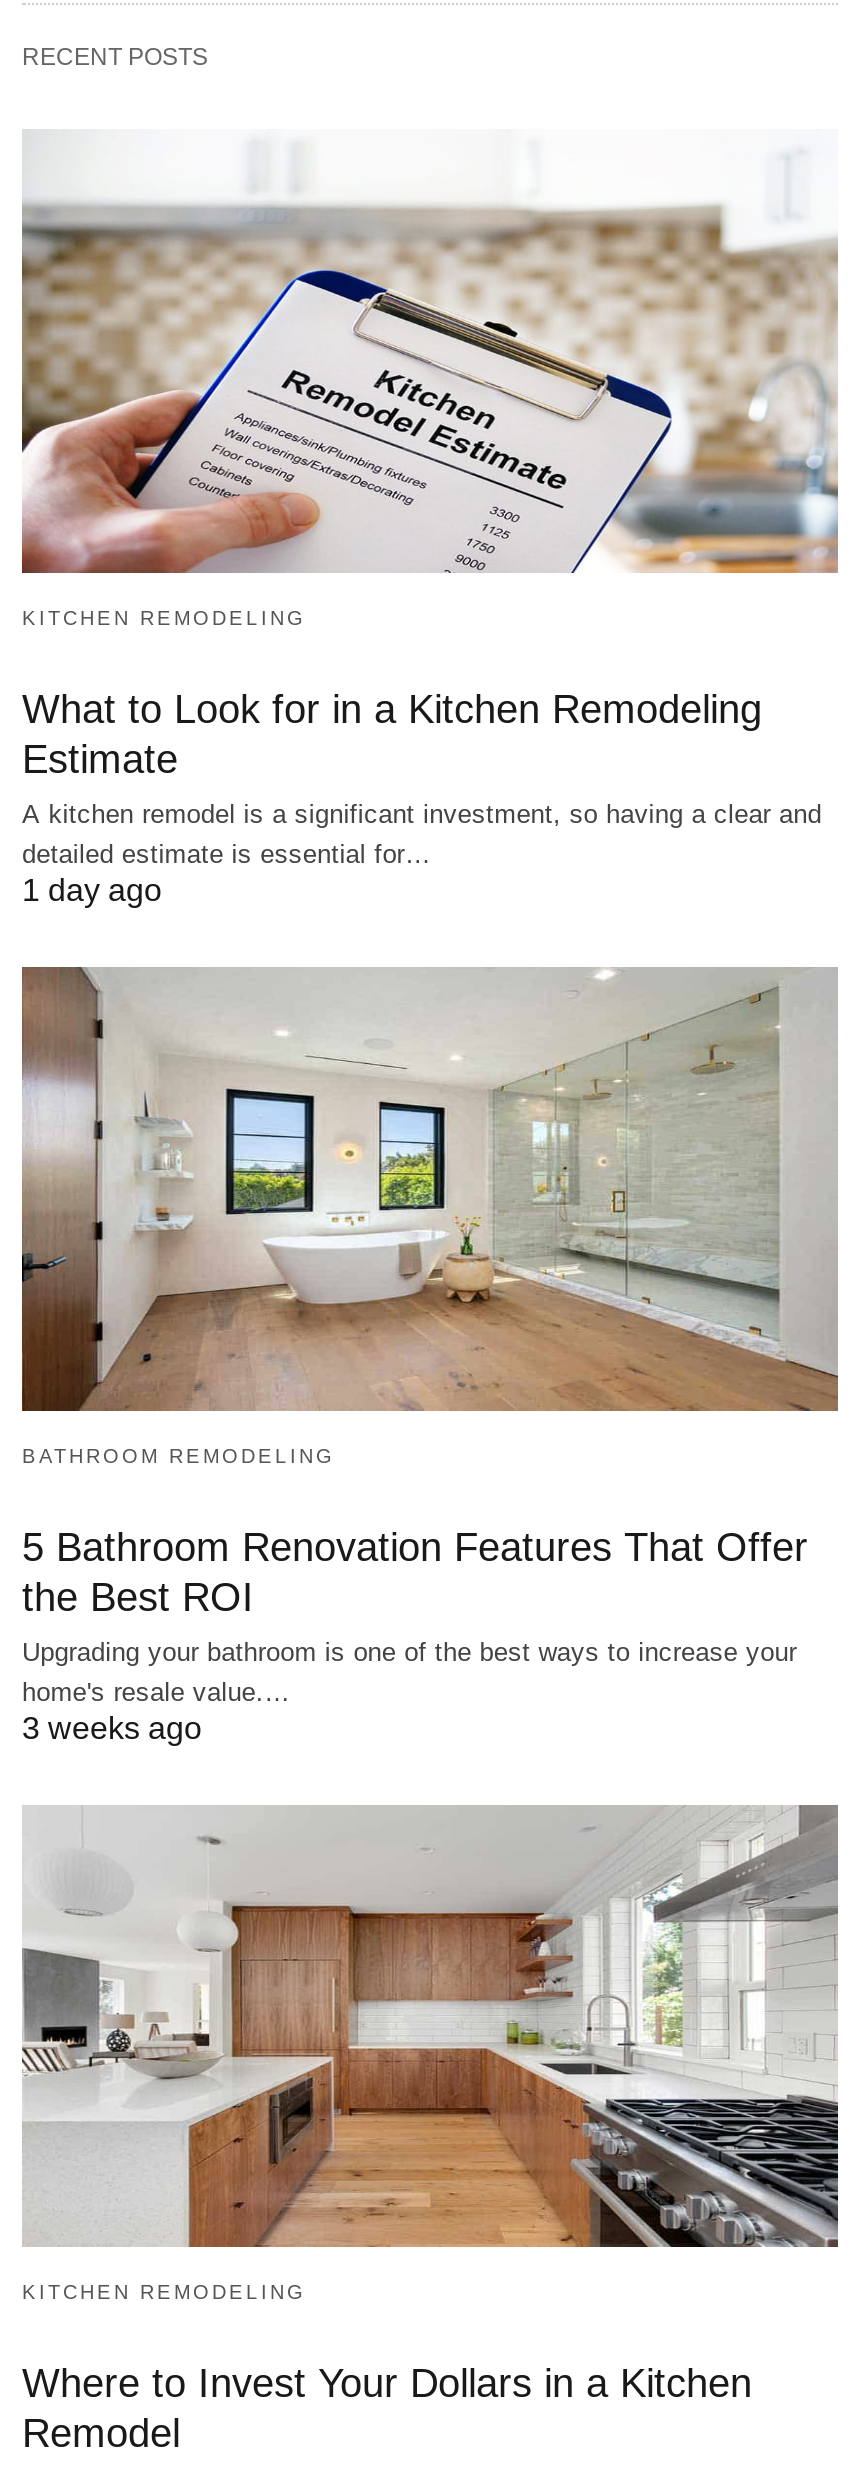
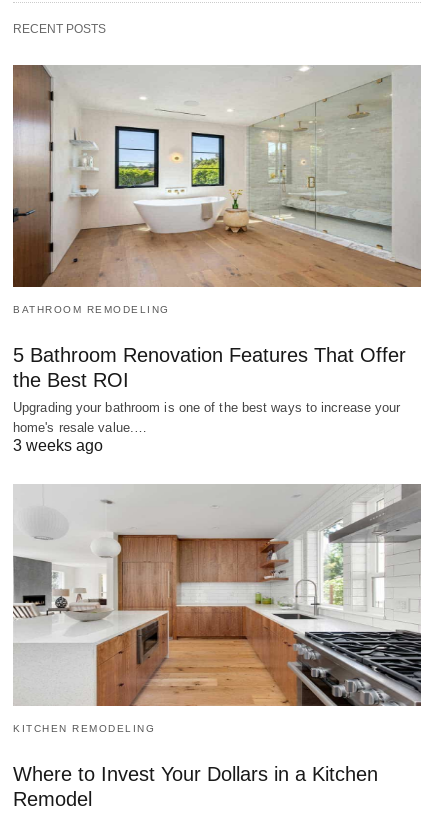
[20,131,838,907] [image] | KITCHEN REMODELING | What to Look for in a Kitchen Remodeling | Estimate | A kitchen remodel is a significant investment, so having a clear and | detailed estimate is essential for… | 1 day ago -> none

